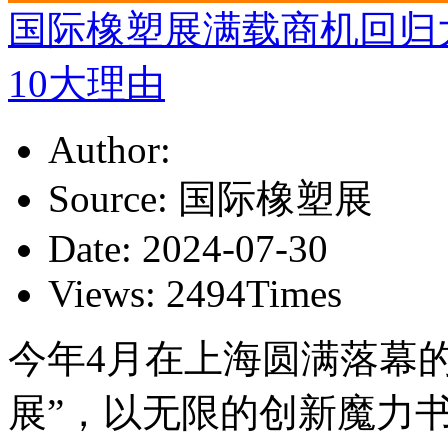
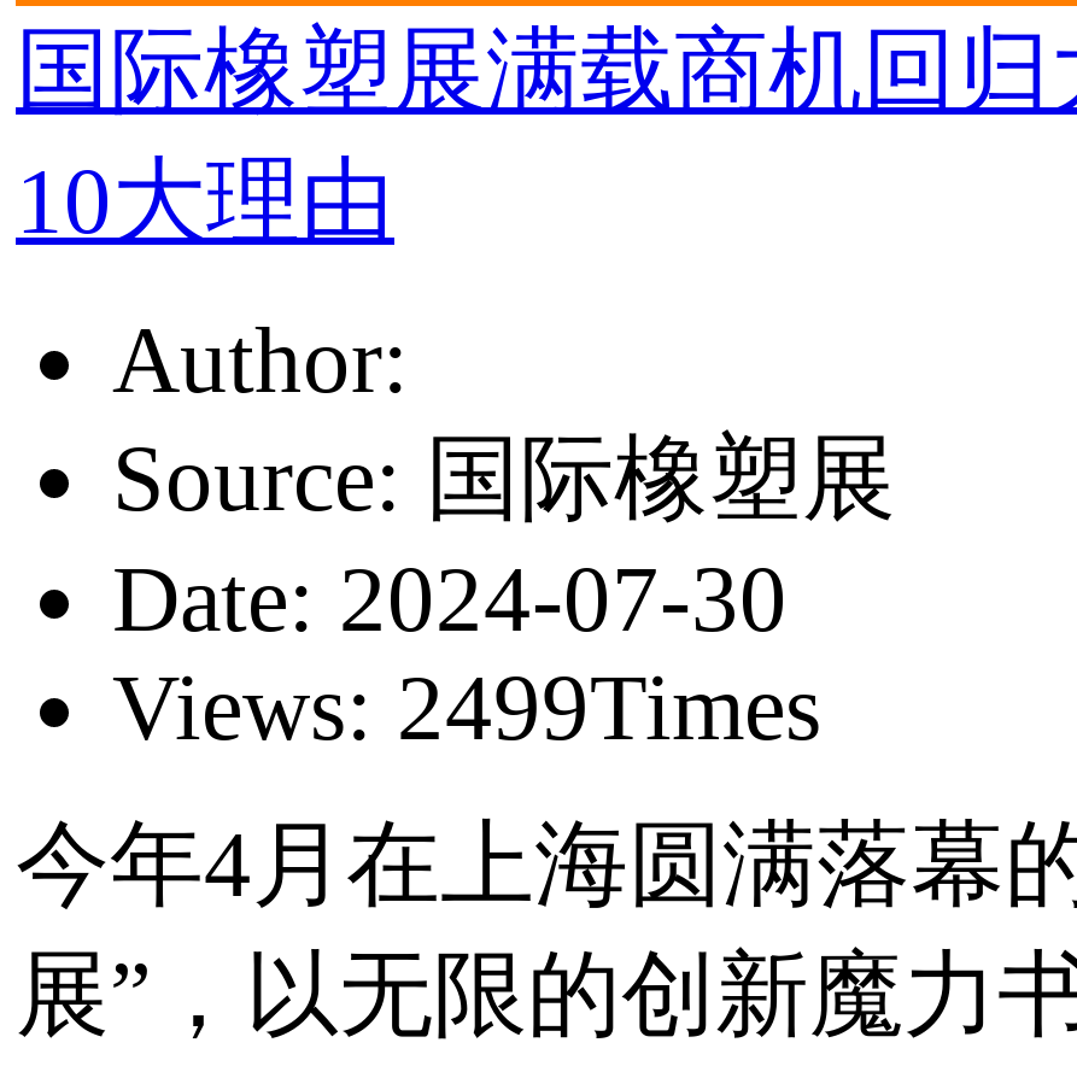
[48,272,342,315] Views: 2494Times -> [112,655,821,758] Views: 2499Times

